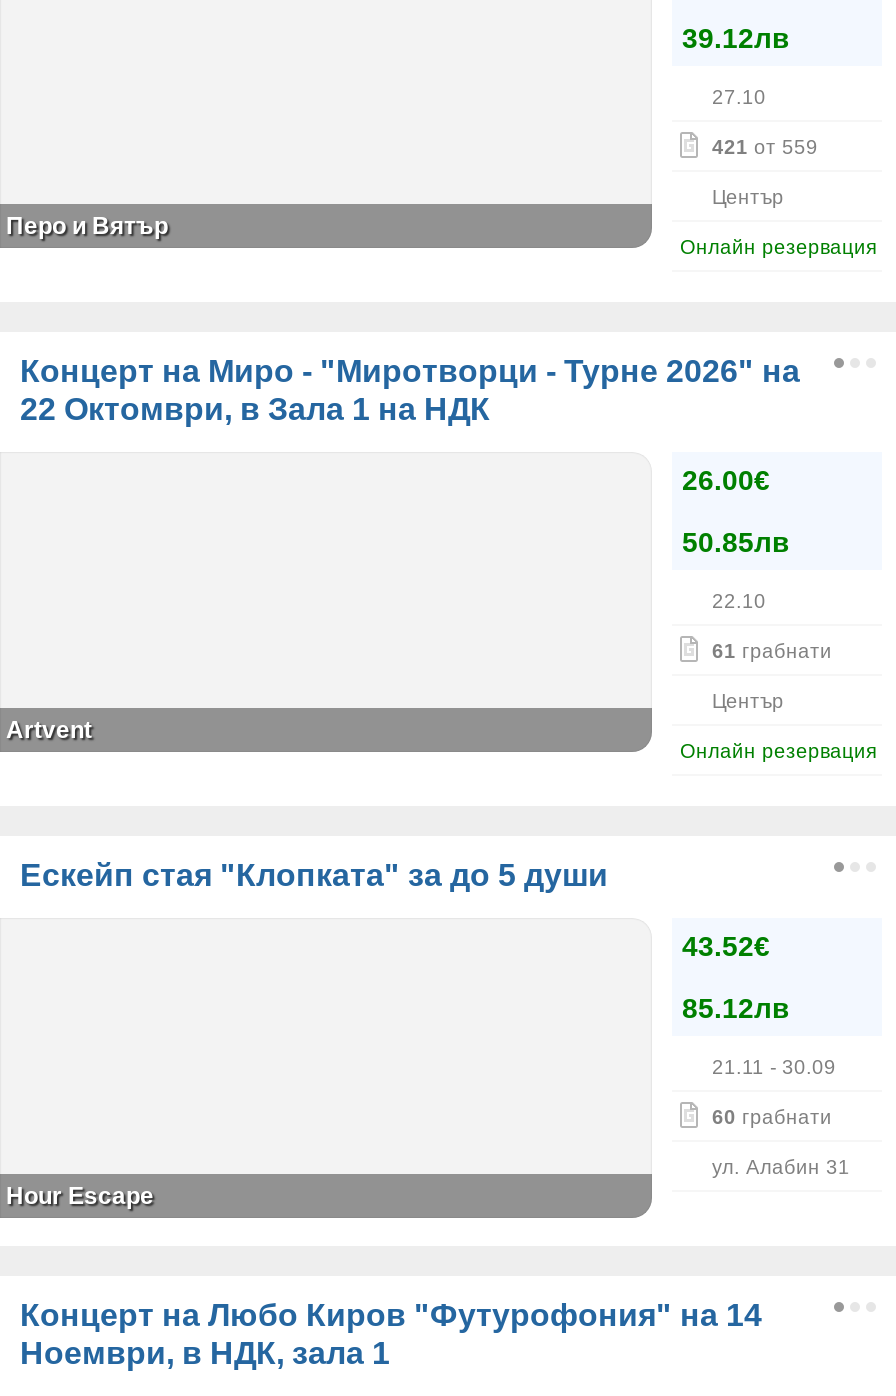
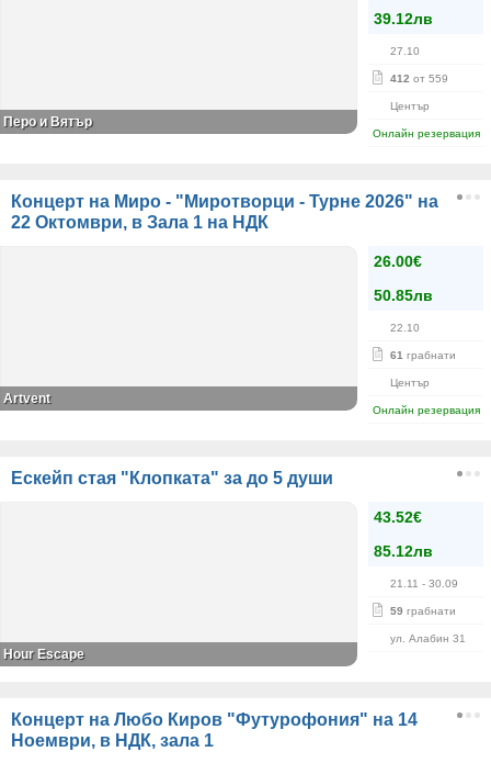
[712,136,818,158] 421 от 559 -> [390,72,448,85] 412 от 559
[712,1106,832,1128] 60 грабнати -> [390,605,456,617] 59 грабнати

